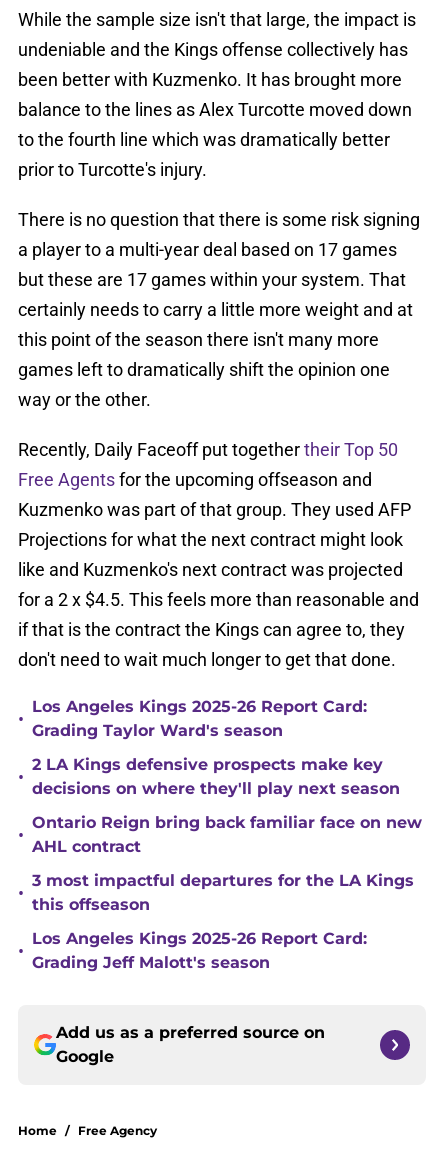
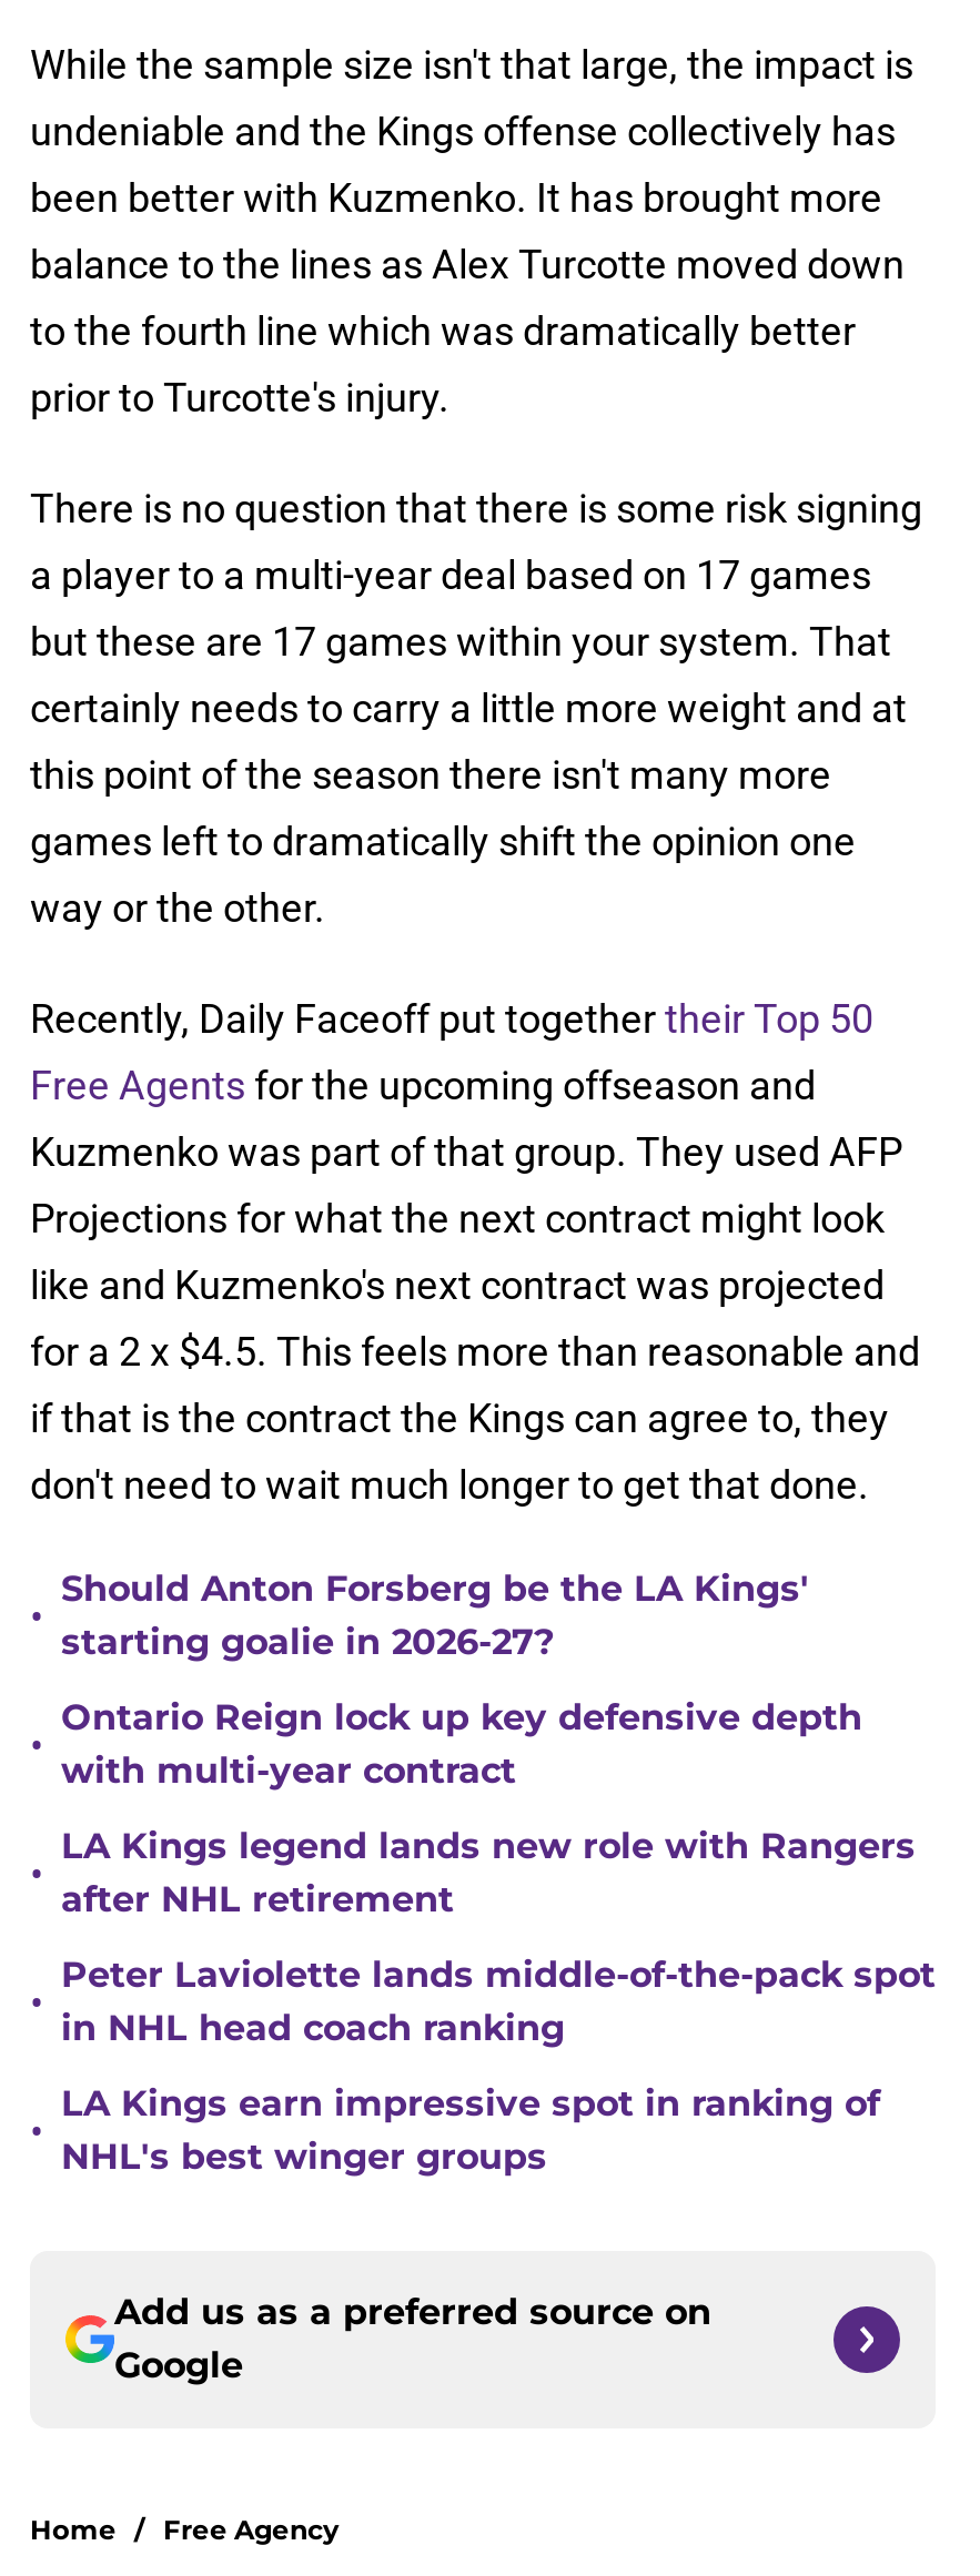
[32,697,367,740] Los Angeles Kings 2025-26 Report Card: | Grading Taylor Ward's season -> [61,1568,809,1663] Should Anton Forsberg be the LA Kings' | starting goalie in 2026-27?
[32,755,400,798] 2 LA Kings defensive prospects make key | decisions on where they'll play next season -> [61,1696,862,1792] Ontario Reign lock up key defensive depth | with multi-year contract
[32,813,422,856] Ontario Reign bring back familiar face on new | AHL contract -> [61,1825,916,1920] LA Kings legend lands new role with Rangers | after NHL retirement
[32,871,414,914] 3 most impactful departures for the LA Kings | this offseason -> [61,1954,936,2049] Peter Laviolette lands middle-of-the-pack spot | in NHL head coach ranking
[32,929,367,972] Los Angeles Kings 2025-26 Report Card: | Grading Jeff Malott's season -> [61,2082,880,2178] LA Kings earn impressive spot in ranking of | NHL's best winger groups

